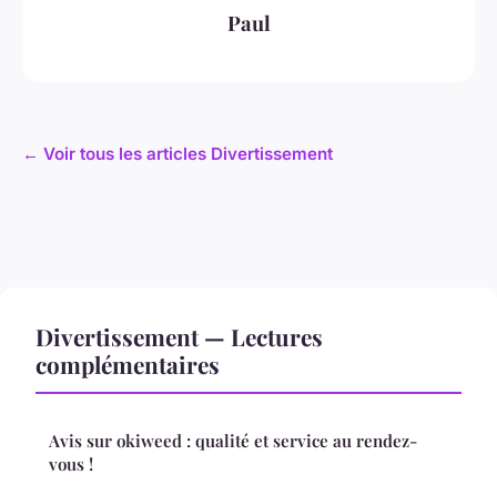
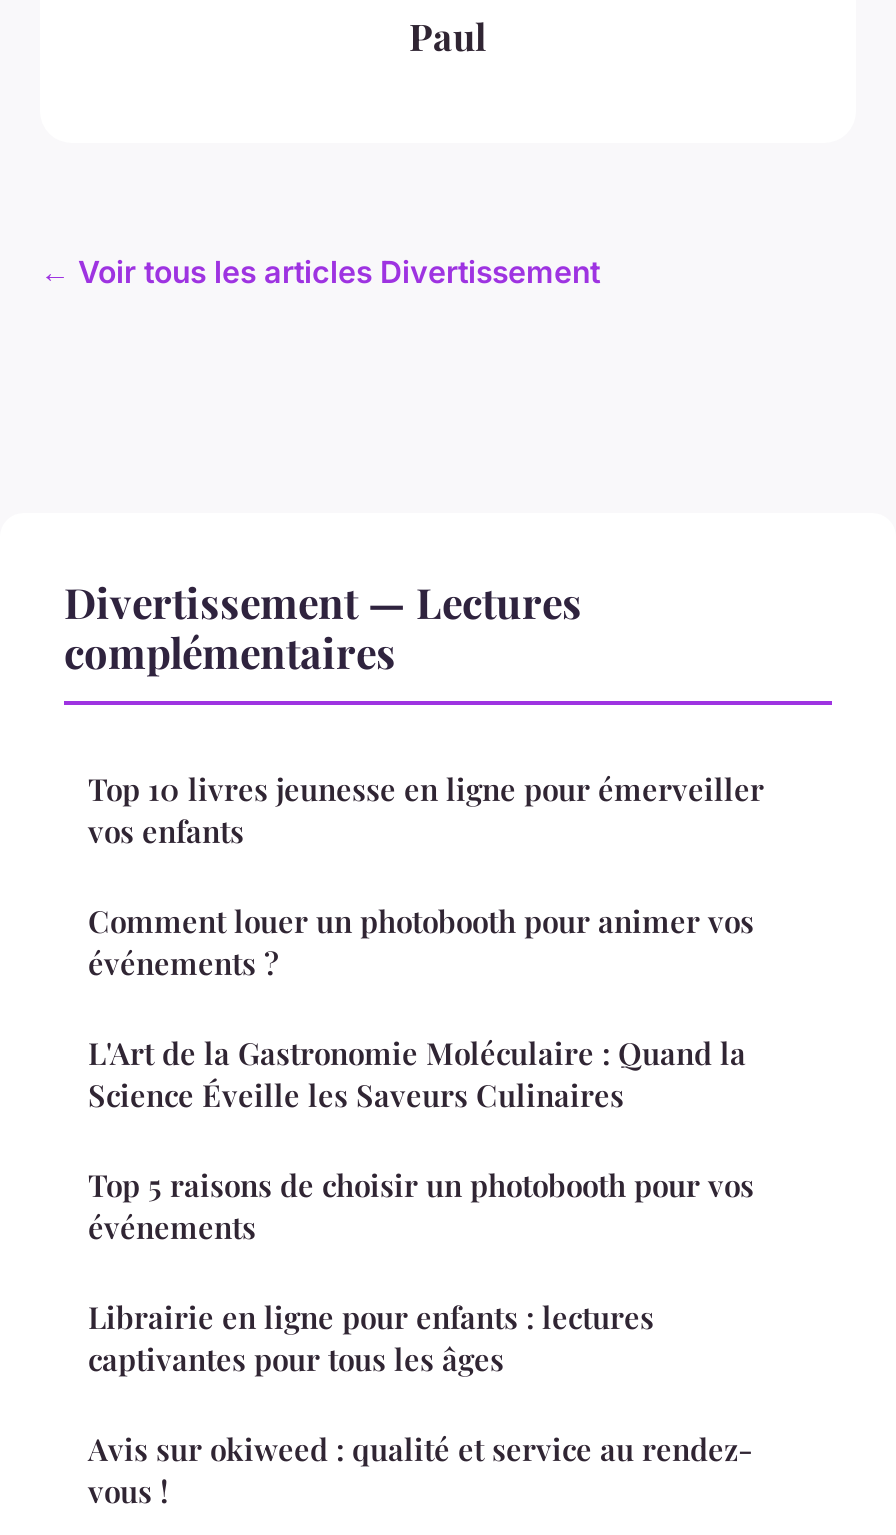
none -> [88,769,764,1379] Top 10 livres jeunesse en ligne pour émerveiller | vos enfants | Comment louer un photobooth pour animer vos | événements ? | L'Art de la Gastronomie Moléculaire : Quand la | Science Éveille les Saveurs Culinaires | Top 5 raisons de choisir un photobooth pour vos | événements | Librairie en ligne pour enfants : lectures | captivantes pour tous les âges

